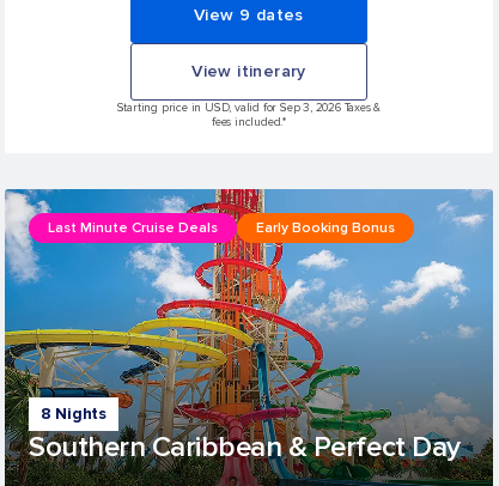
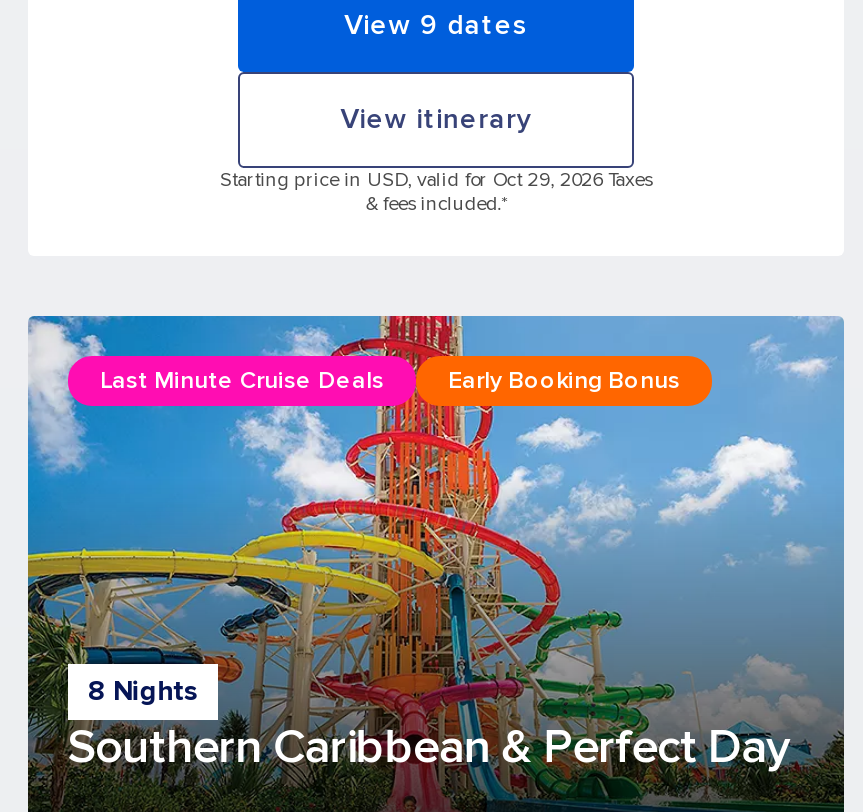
[117,100,381,129] Starting price in USD, valid for Sep 3, 2026 Taxes & | fees included.* -> [220,167,652,215] Starting price in USD, valid for Oct 29, 2026 Taxes | & fees included.*

